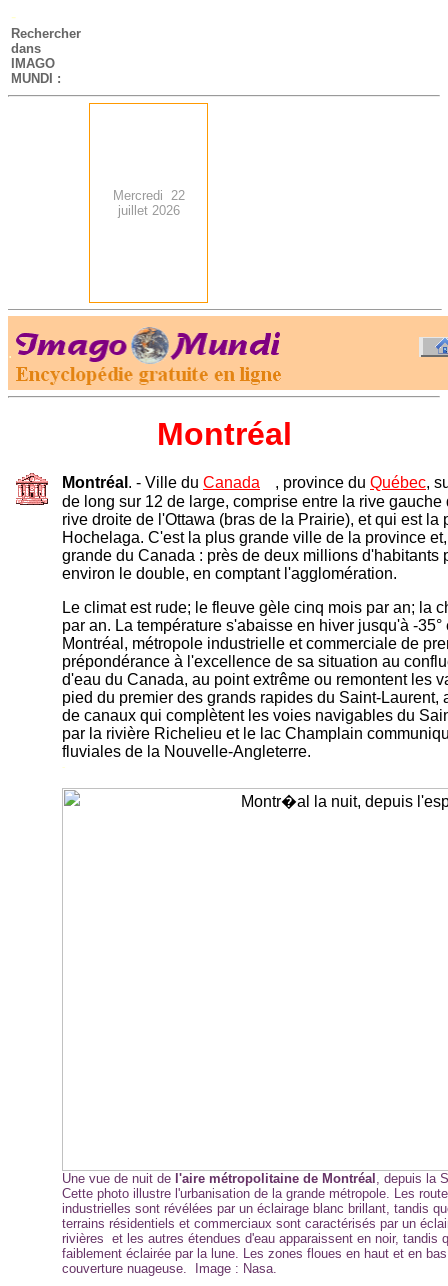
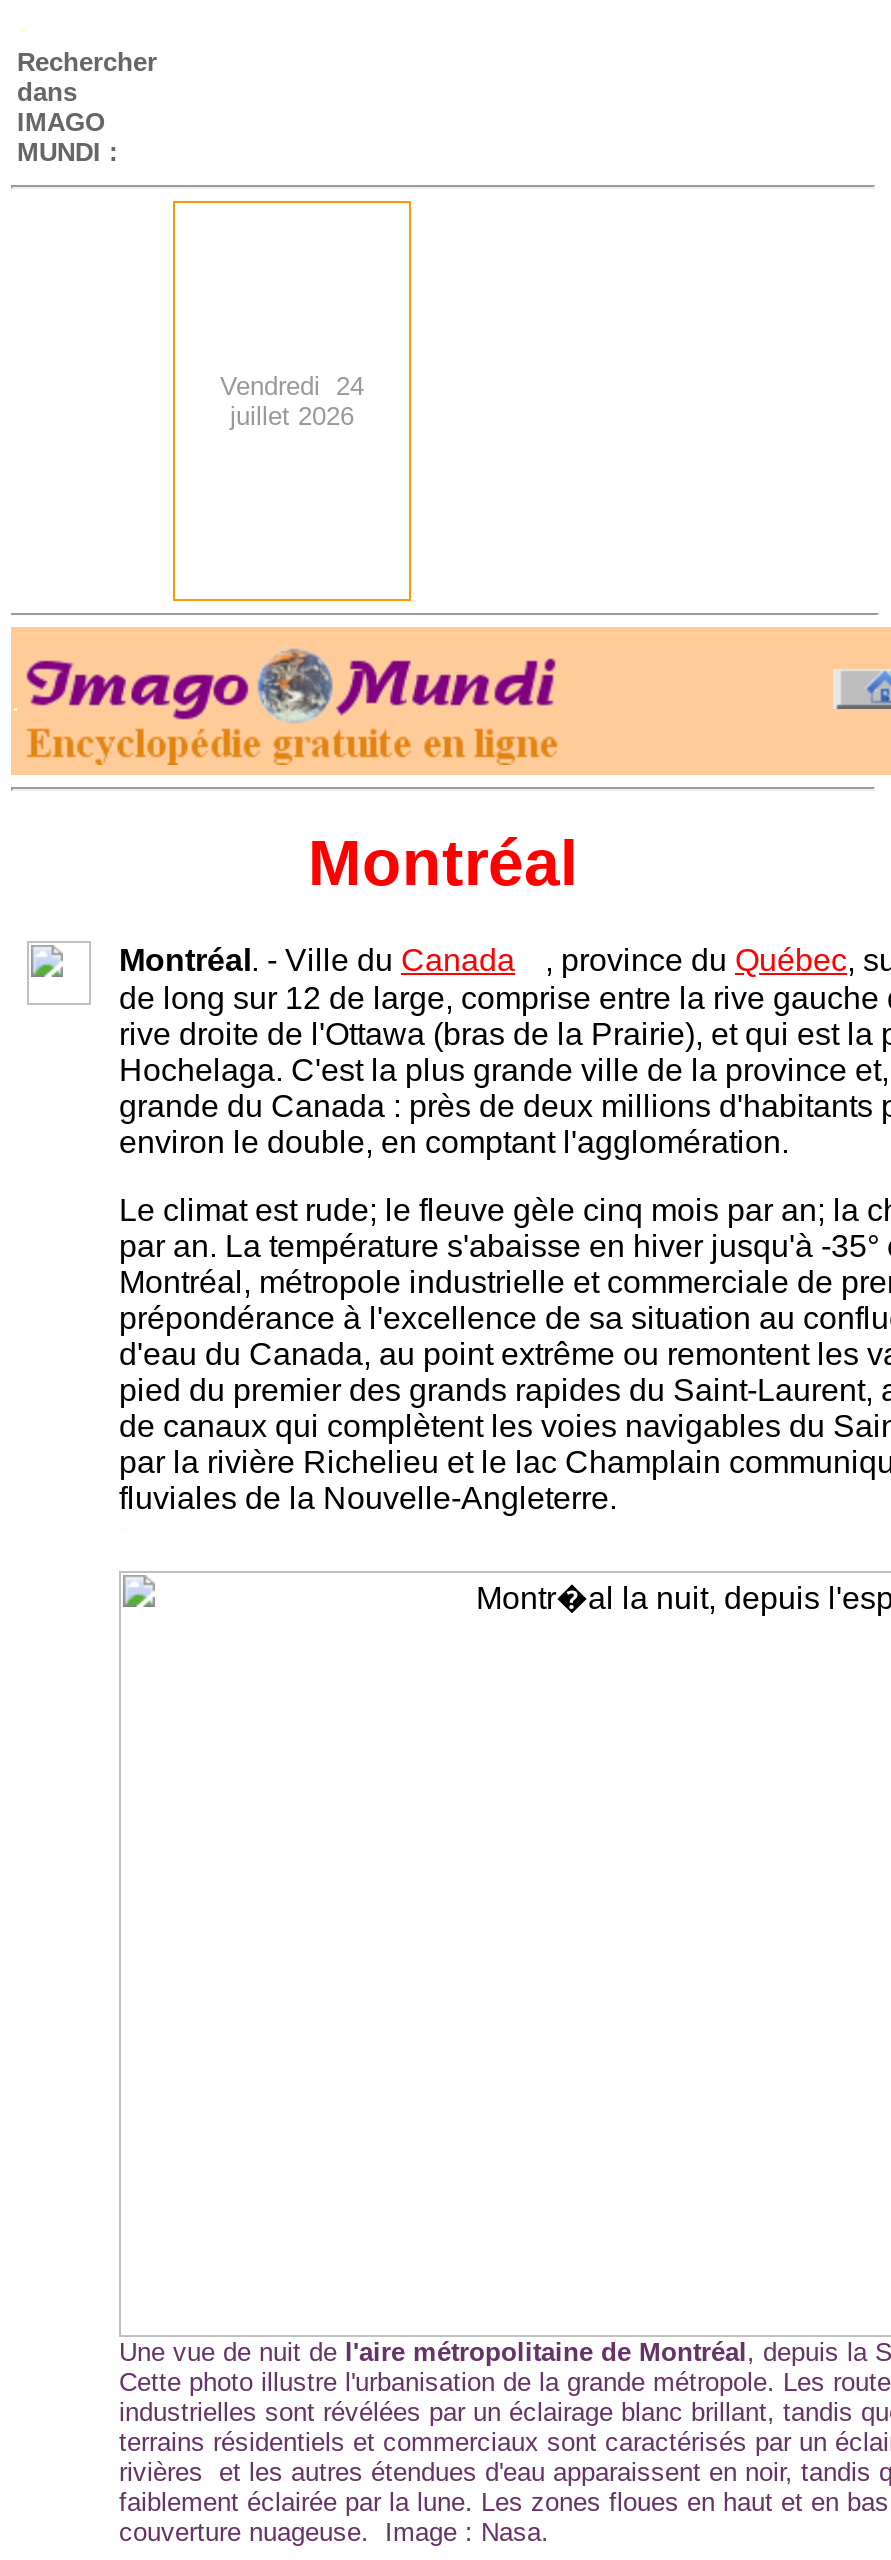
[112,188,184,203] Mercredi 22 -> [220,371,364,401] Vendredi 24
[15,473,49,506] [image] -> [27,941,91,1005] [image]

